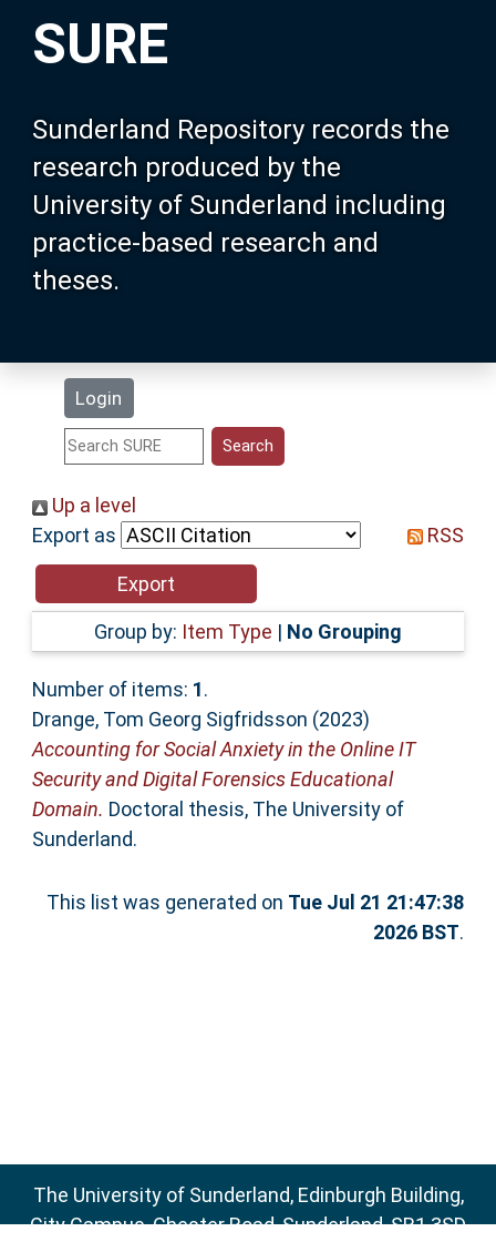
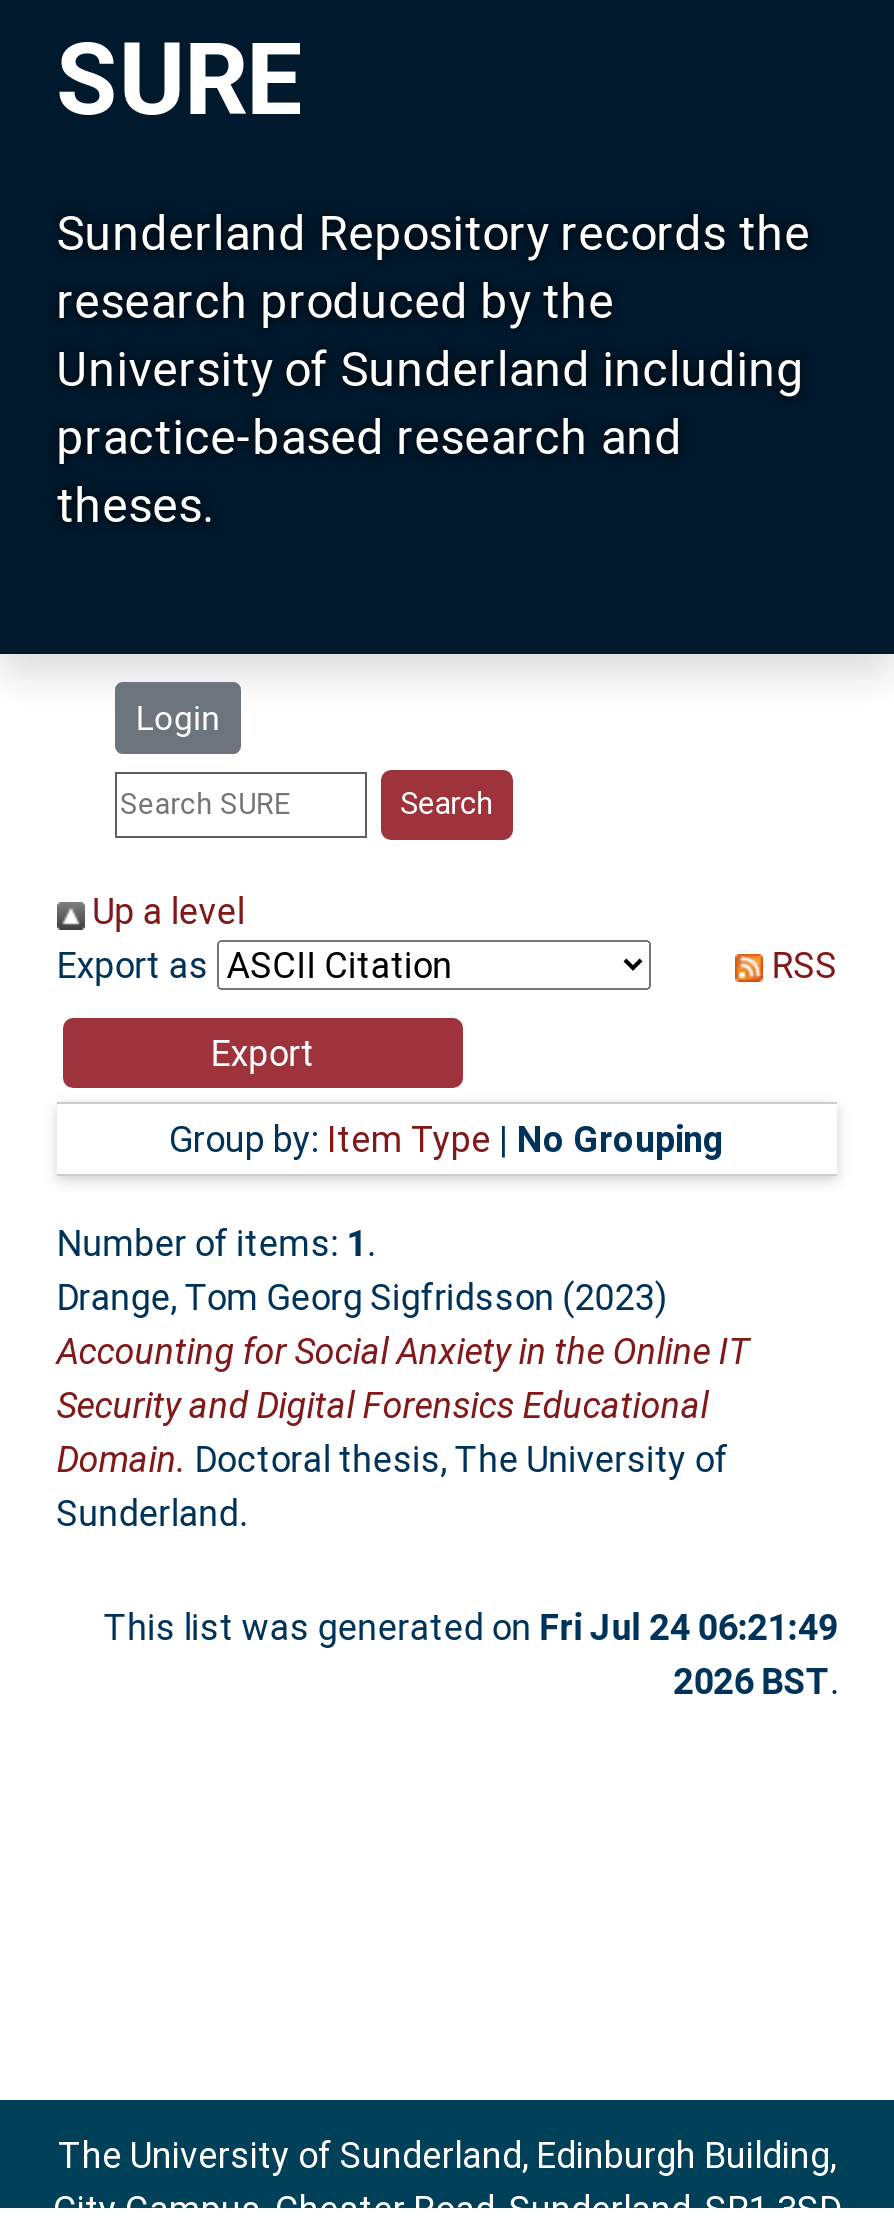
[47,890,464,914] This list was generated on Tue Jul 21 21:47:38 -> [103,1606,837,1648] This list was generated on Fri Jul 24 06:21:49

